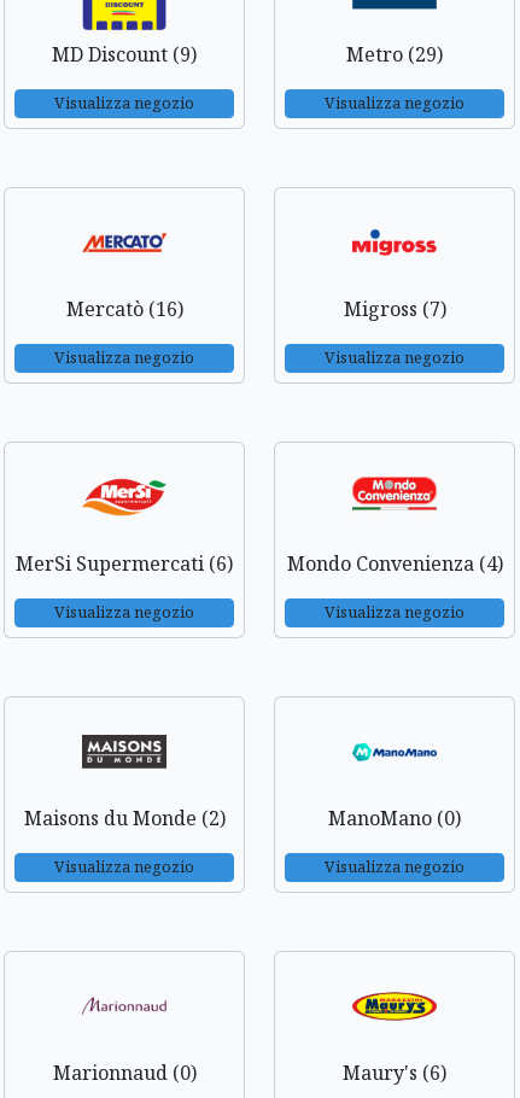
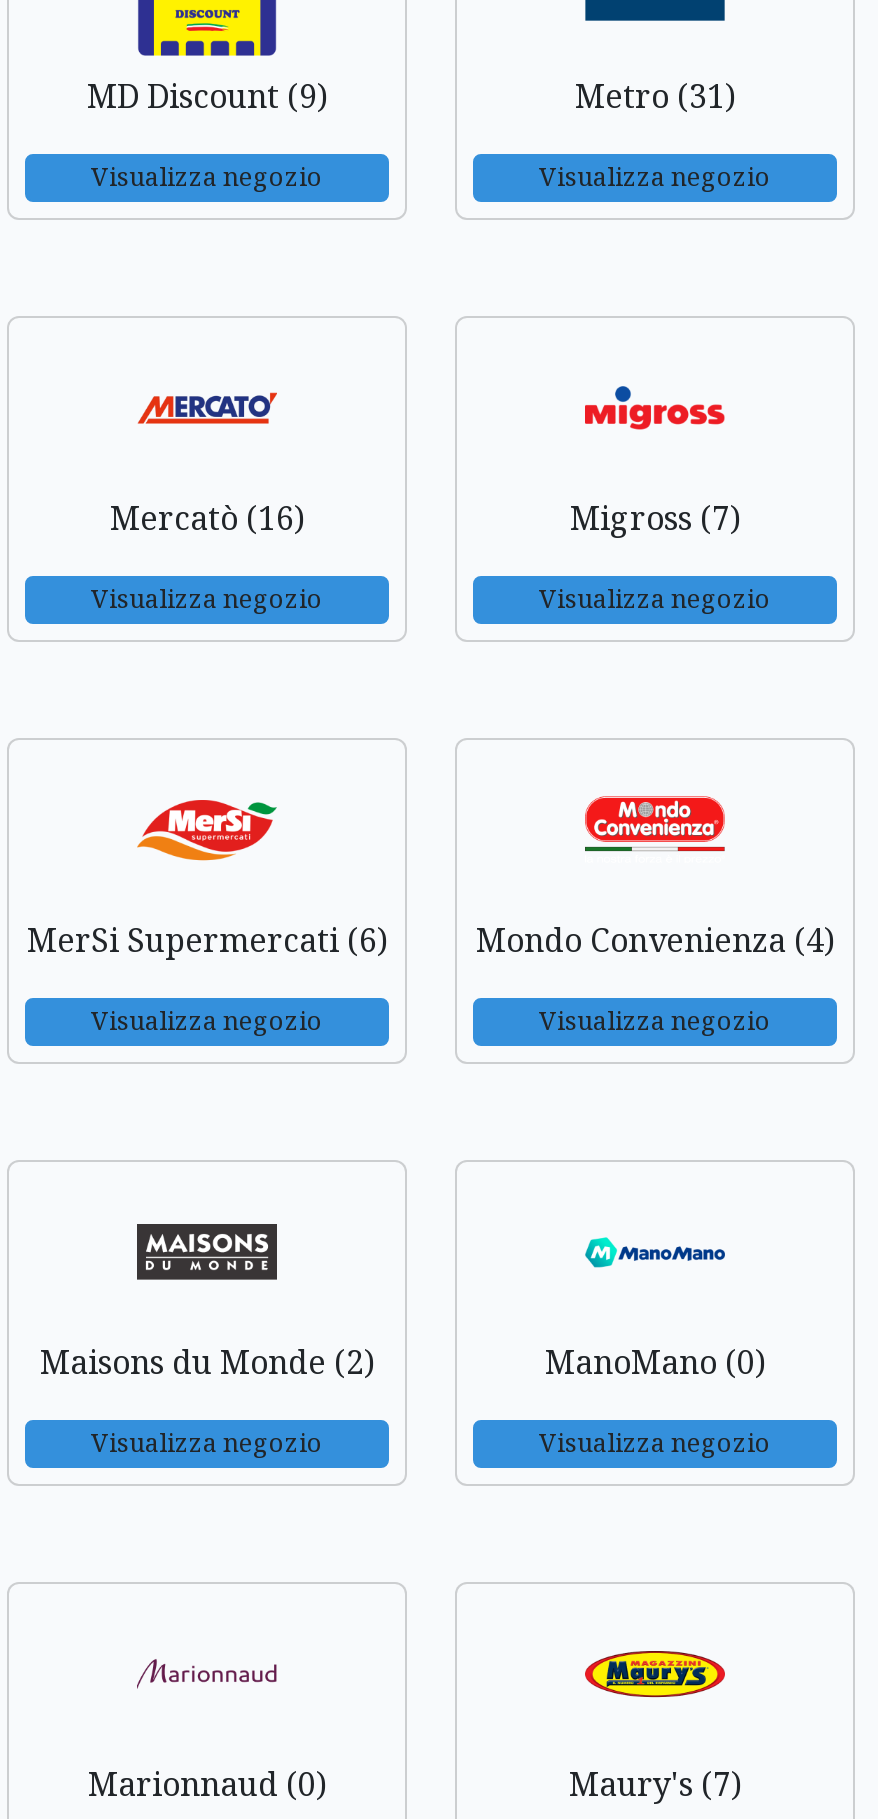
[346,41,443,68] Metro (29) -> [575,74,735,118] Metro (31)
[343,1059,446,1086] Maury's (6) -> [569,1762,741,1806] Maury's (7)

